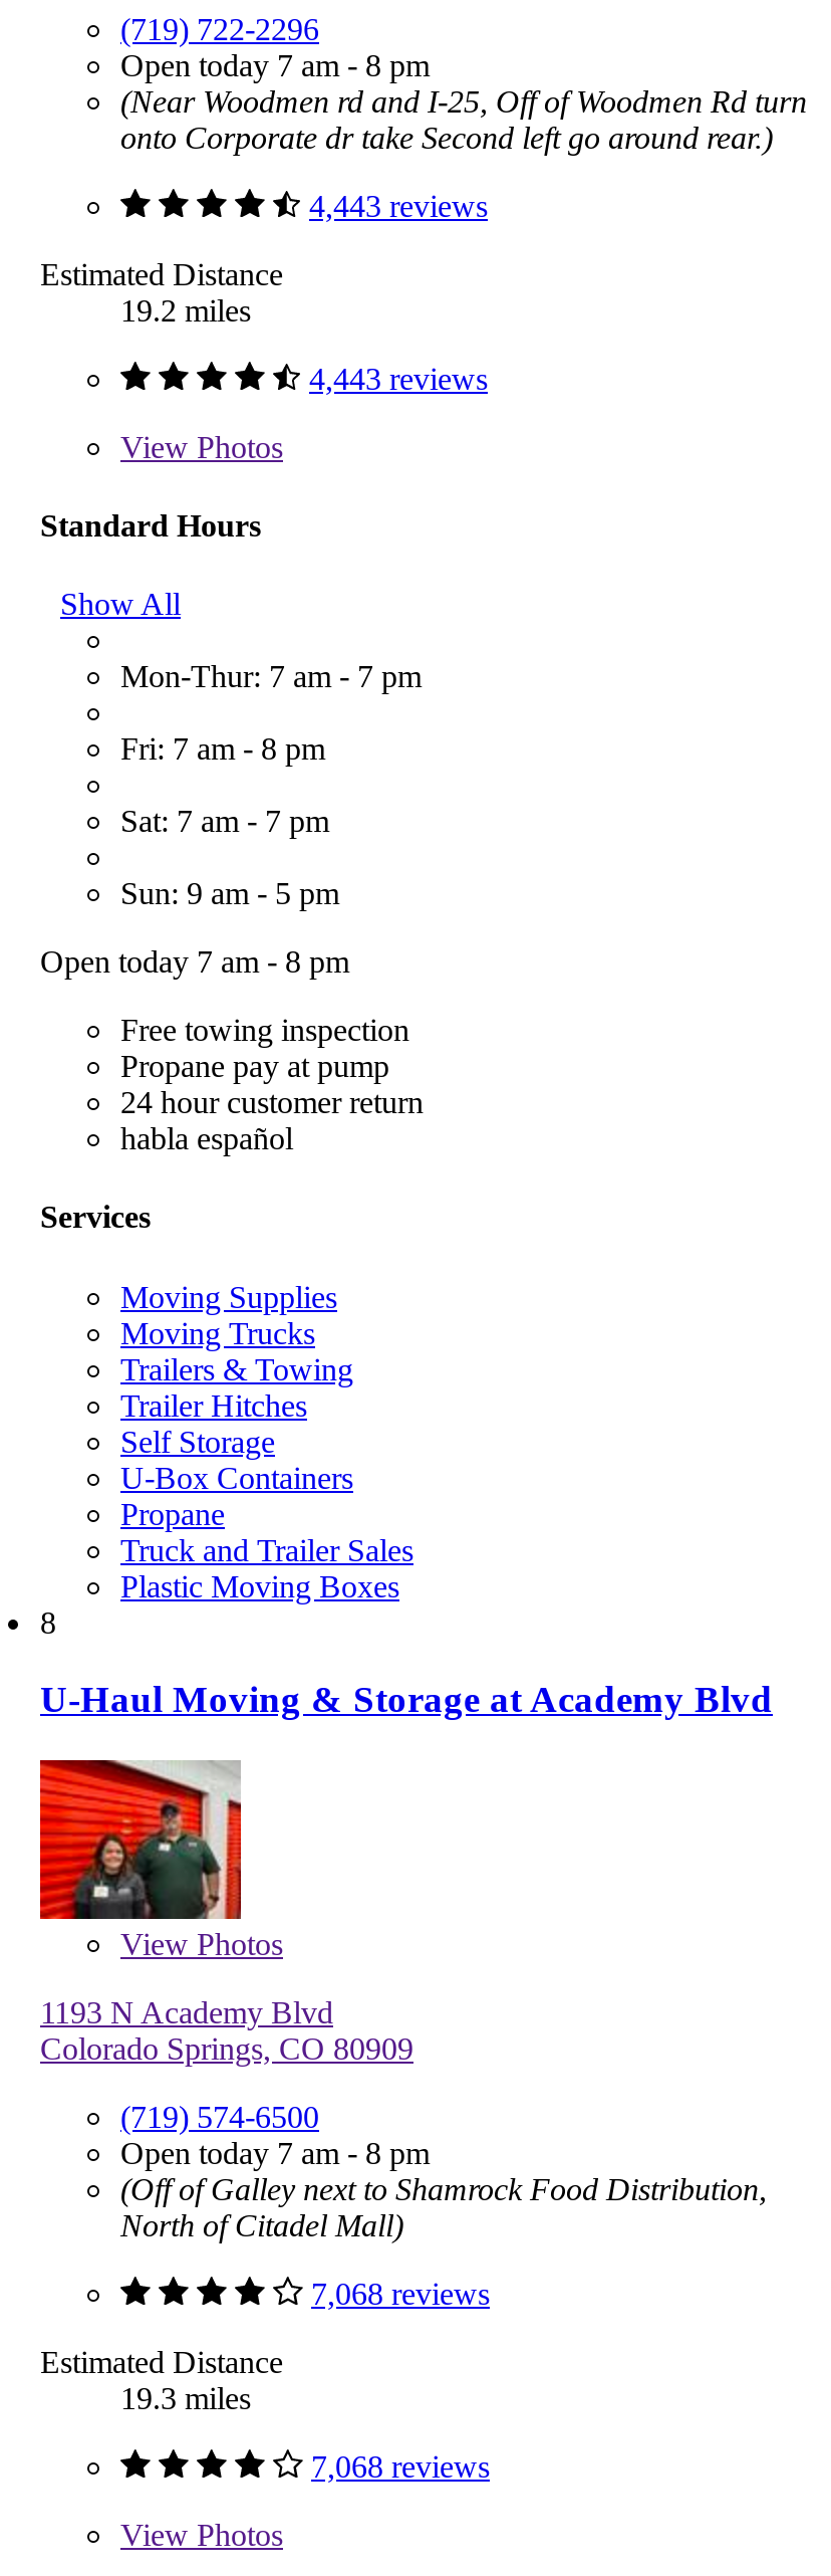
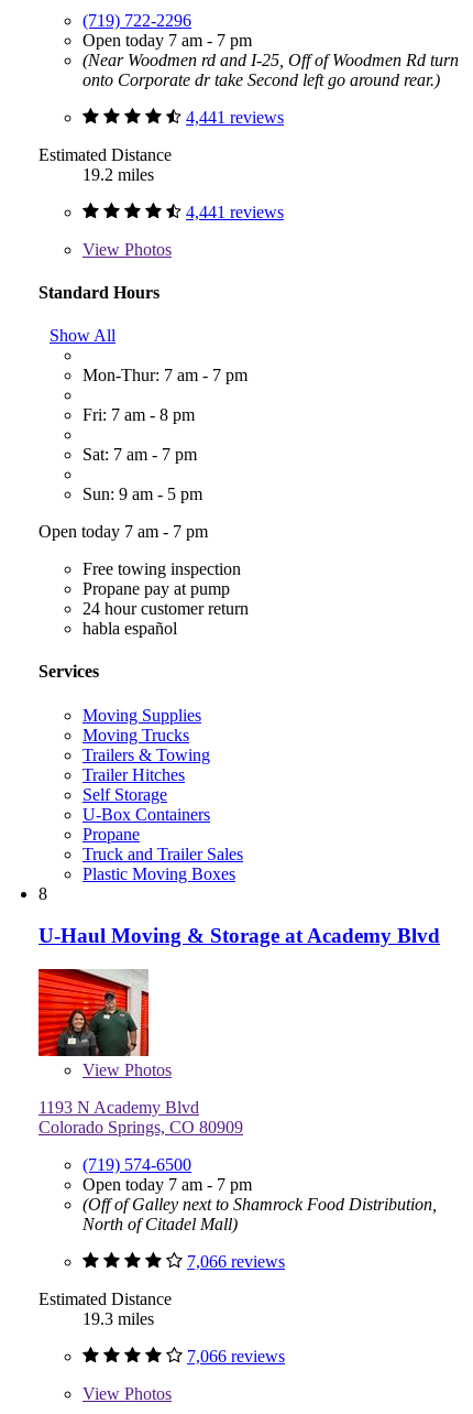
[120,47,430,81] Open today 7 am - 8 pm -> [82,30,252,49] Open today 7 am - 7 pm
[309,188,488,222] 4,443 reviews -> [186,107,284,126] 4,441 reviews
[309,361,488,395] 4,443 reviews -> [186,202,284,221] 4,441 reviews
[40,944,349,979] Open today 7 am - 8 pm -> [38,522,208,541] Open today 7 am - 7 pm
[120,2136,430,2170] Open today 7 am - 8 pm -> [82,1175,252,1194] Open today 7 am - 7 pm
[311,2277,490,2311] 7,068 reviews -> [187,1252,285,1271] 7,066 reviews
[311,2449,490,2484] 7,068 reviews -> [187,1347,285,1366] 7,066 reviews

